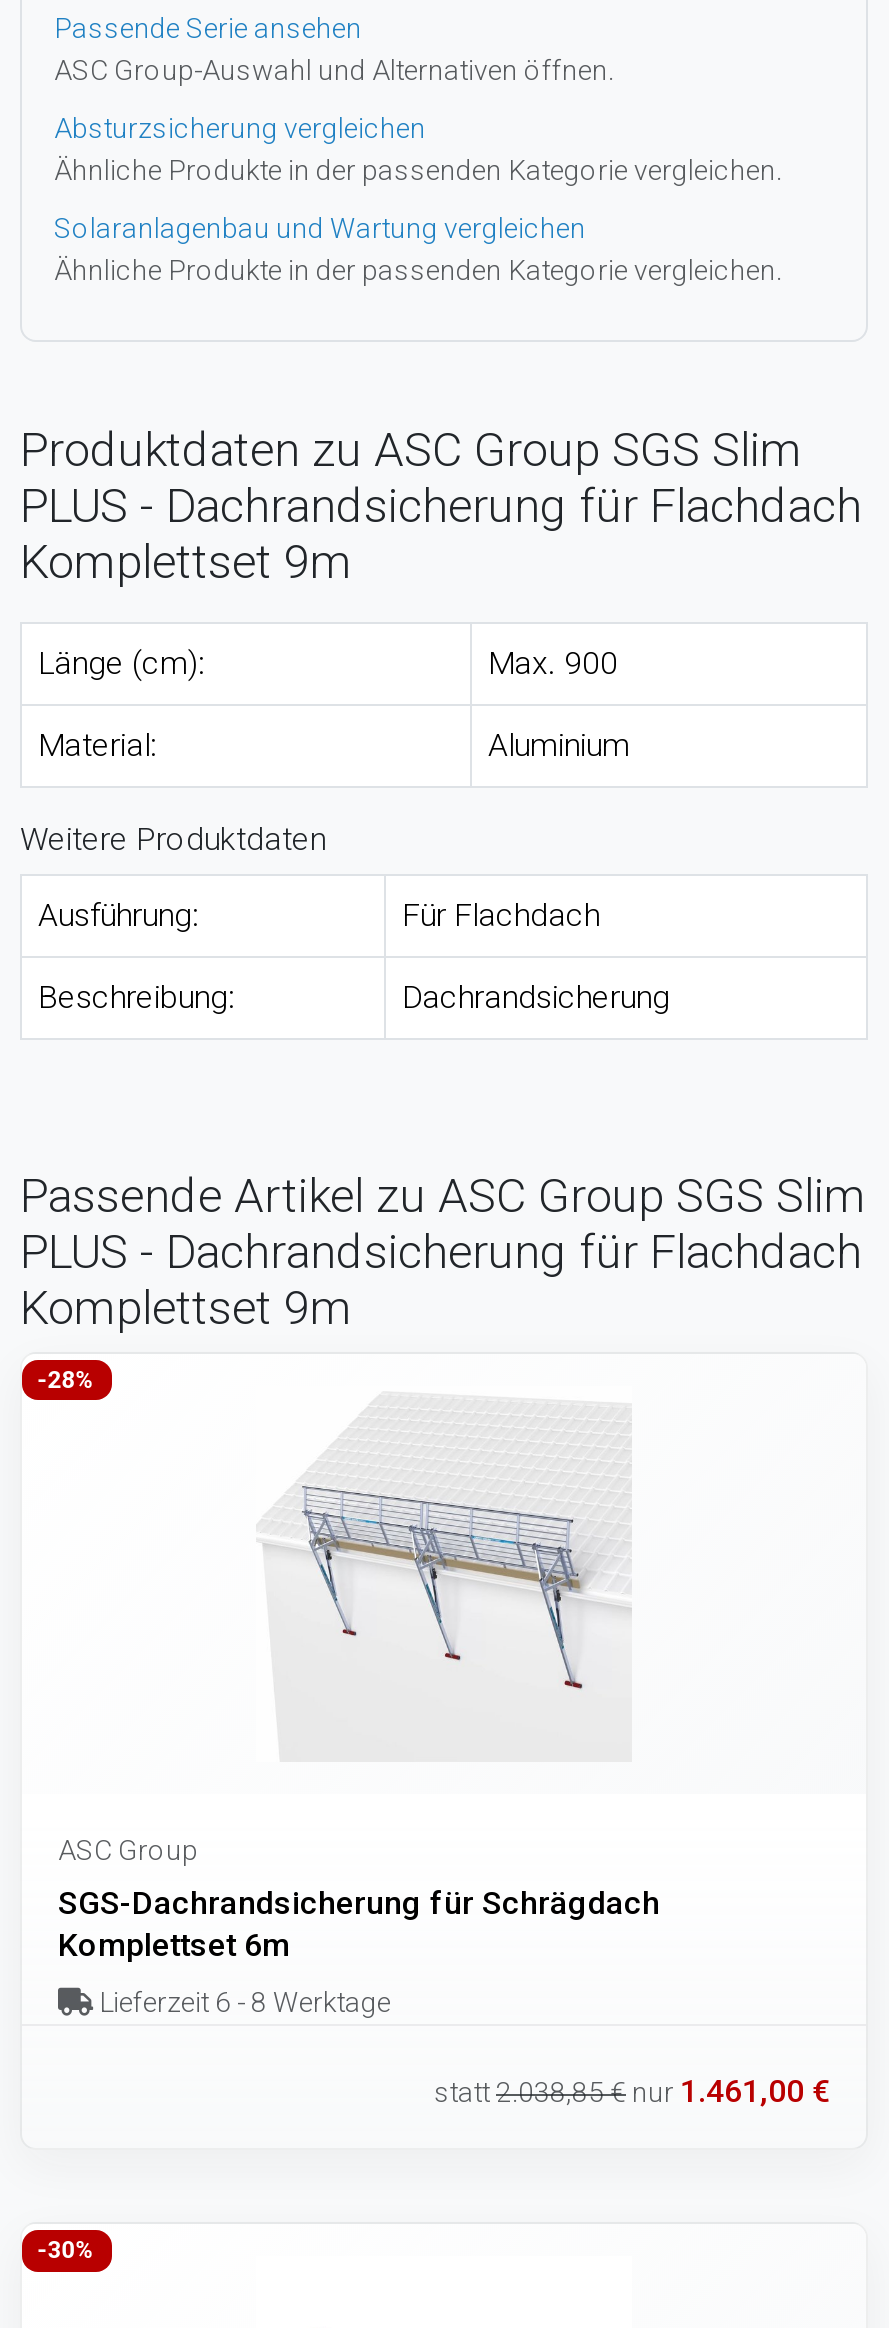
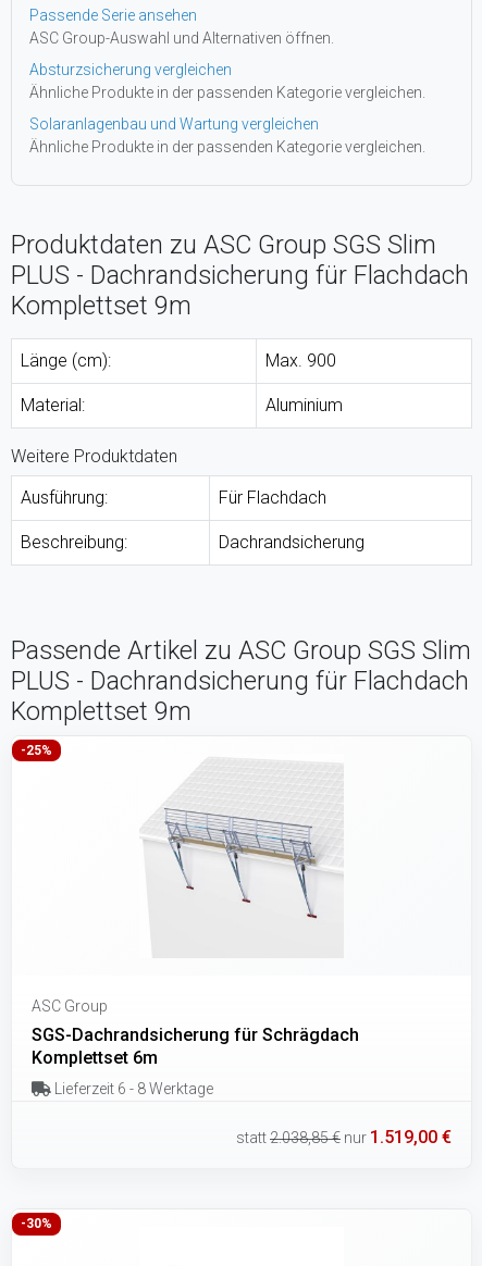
[38,1366,96,1394] -28% -> [20,743,52,758] -25%
[434,2073,830,2111] statt2.038,85 €nur 1.461,00 € -> [236,1127,452,1148] statt2.038,85 €nur 1.519,00 €

